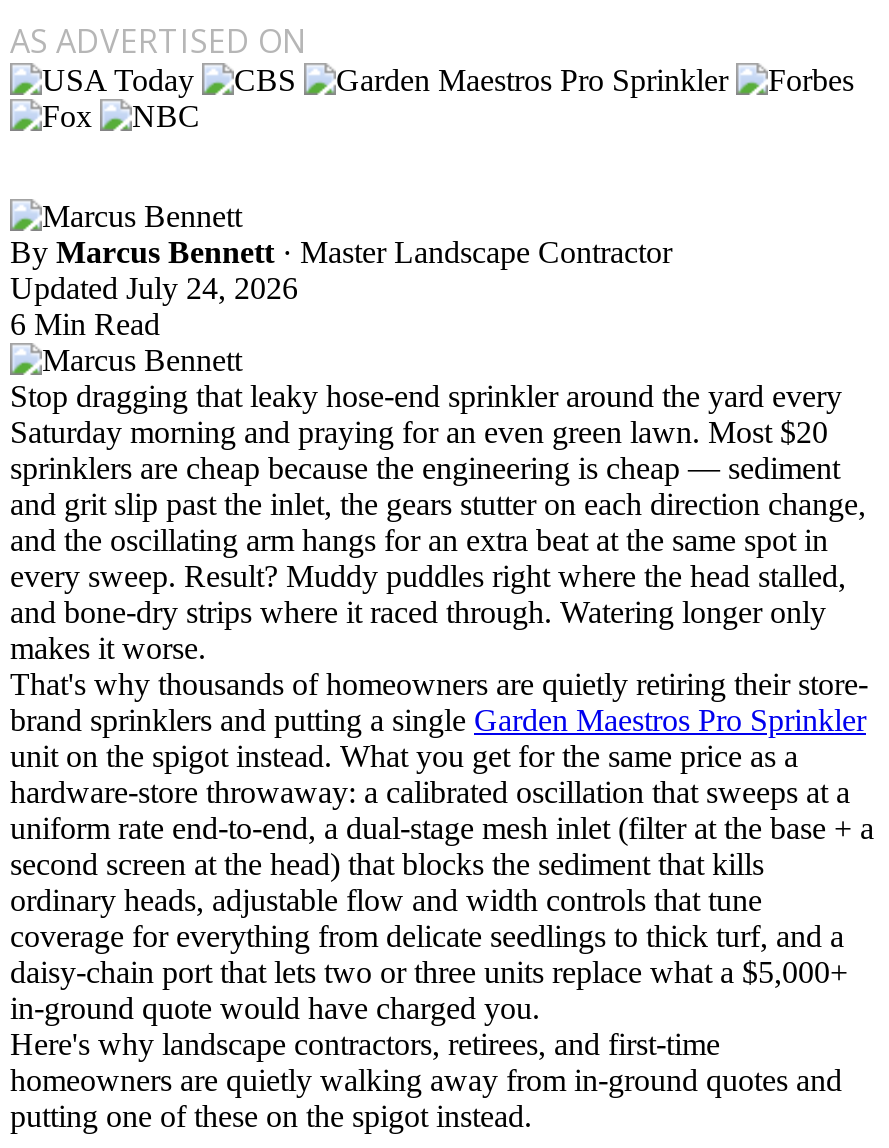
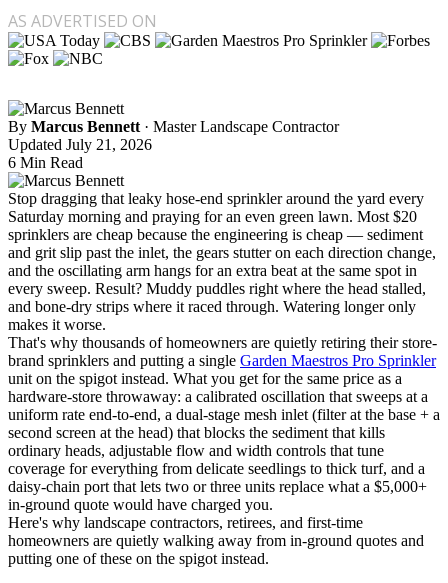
[10,271,298,305] Updated July 24, 2026 -> [8,136,152,153] Updated July 21, 2026

